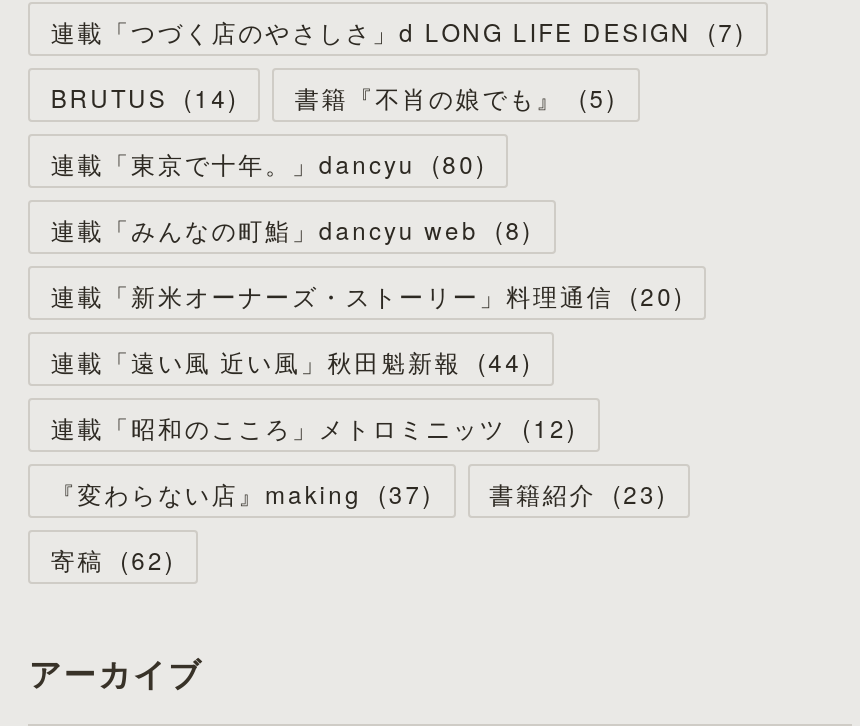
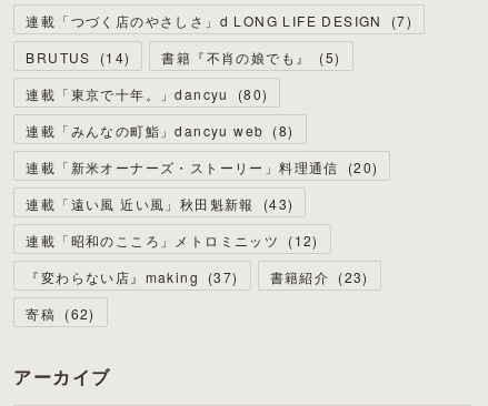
[51,344,533,378] 連載「遠い風 近い風」秋田魁新報 (44) -> [26,194,294,213] 連載「遠い風 近い風」秋田魁新報 (43)

